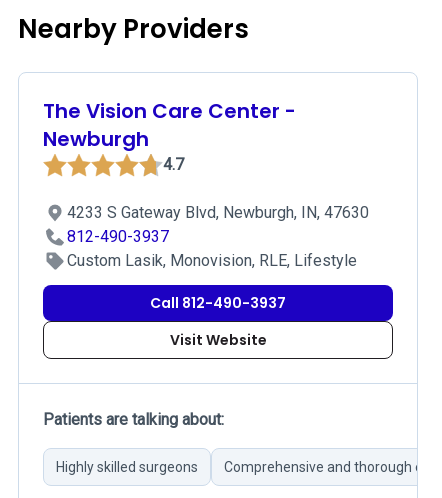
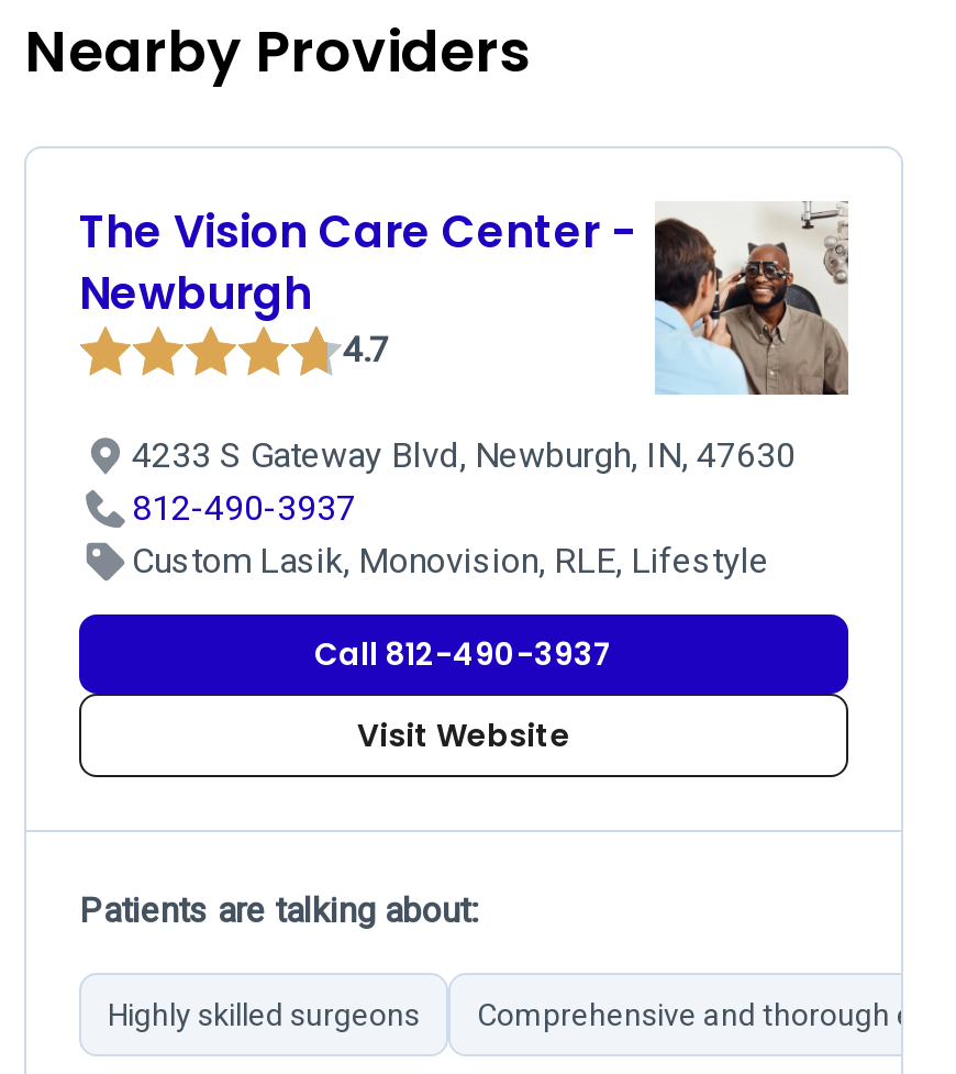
none -> [653,201,851,397] [image]

